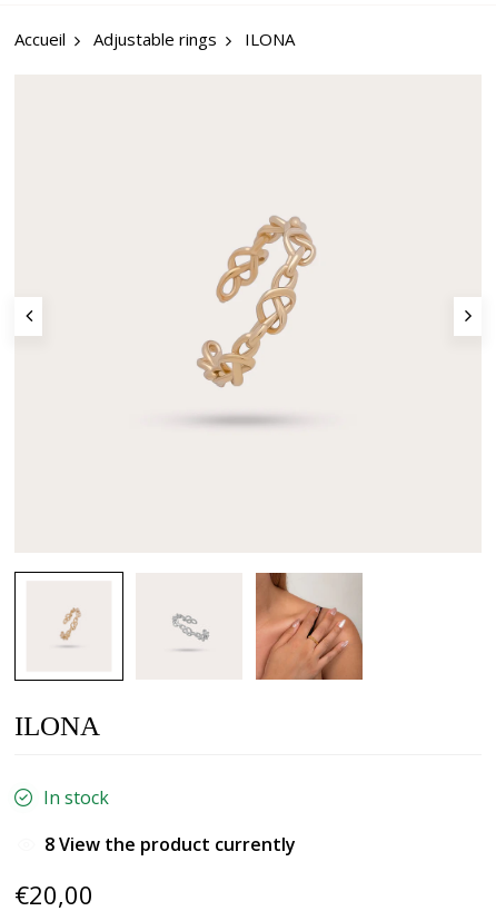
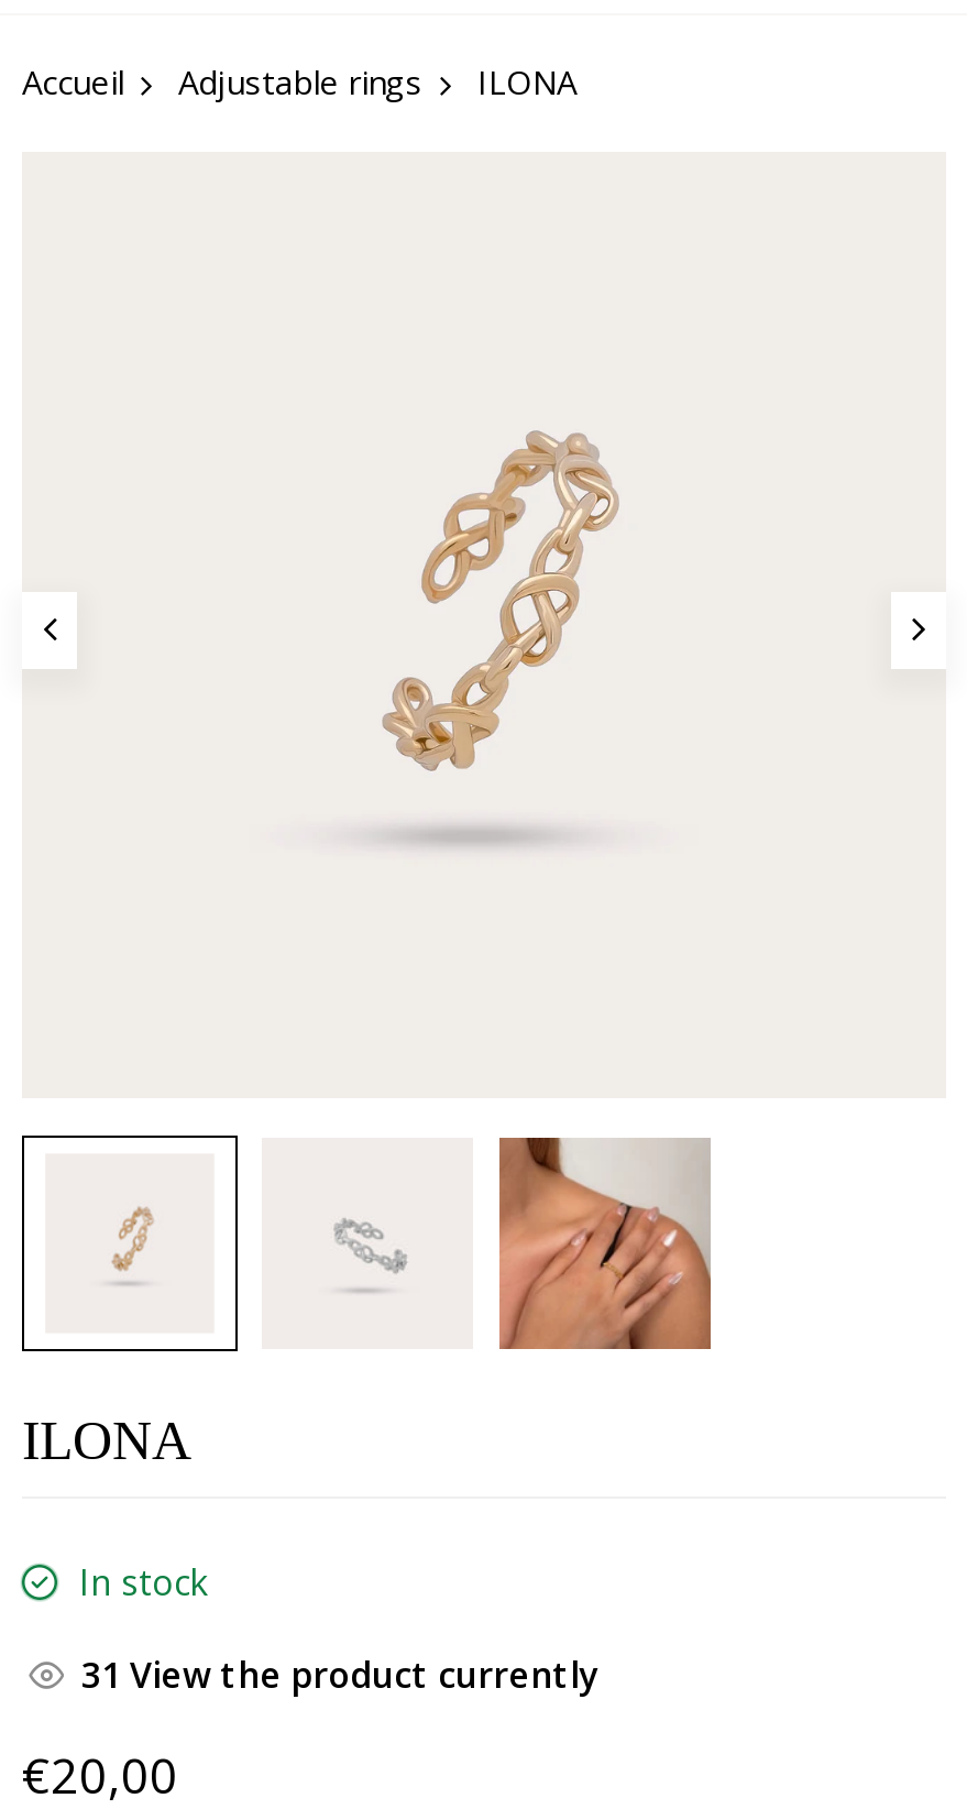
[44,832,296,856] 8 View the product currently -> [81,1651,598,1699] 31 View the product currently

